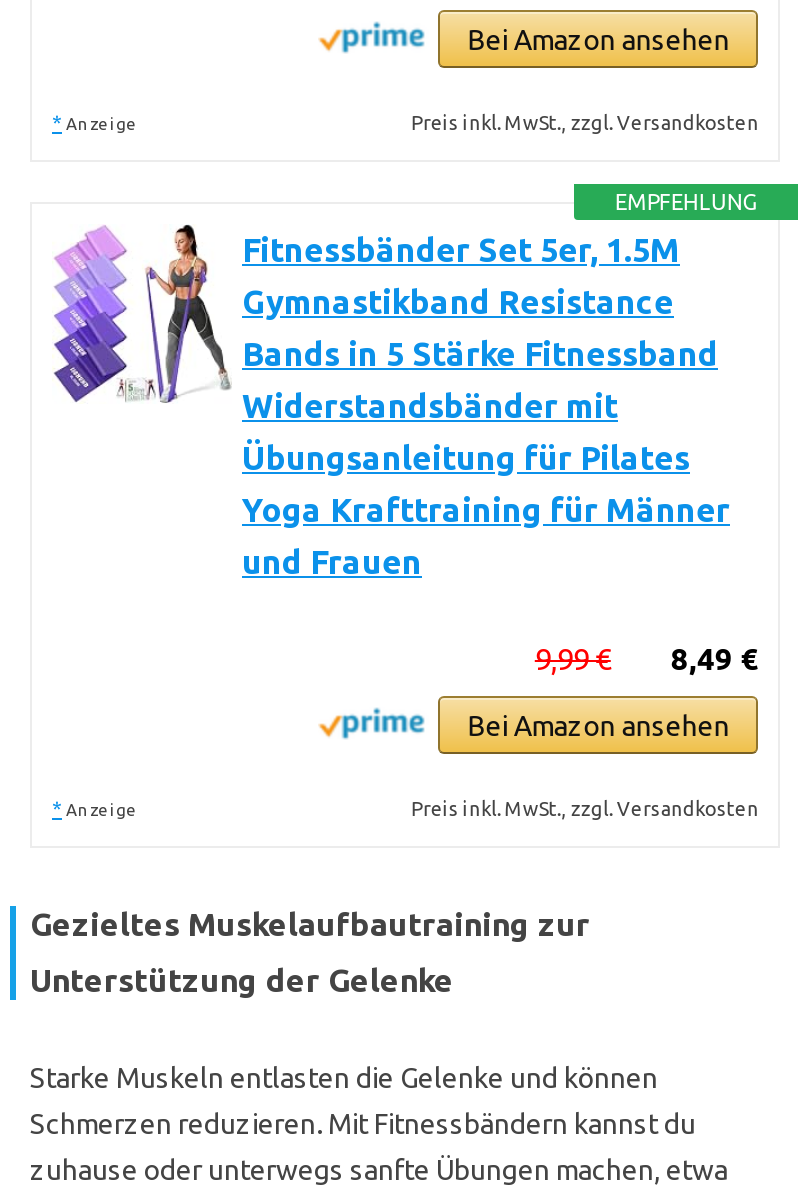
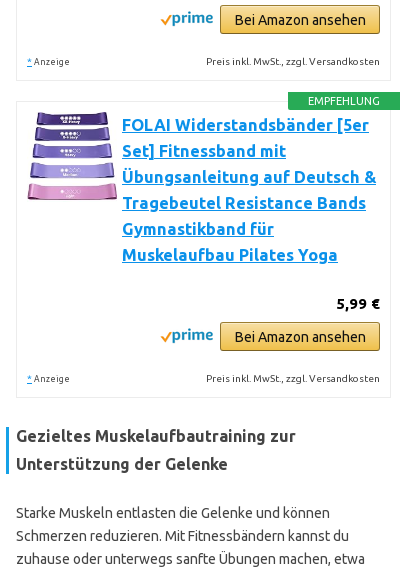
[54,224,730,580] [image] | Fitnessbänder Set 5er, 1.5M | Gymnastikband Resistance | Bands in 5 Stärke Fitnessband | Widerstandsbänder mit | Übungsanleitung für Pilates | Yoga Krafttraining für Männer | und Frauen -> [27,111,376,264] [image] | FOLAI Widerstandsbänder [5er | Set] Fitnessband mit | Übungsanleitung auf Deutsch & | Tragebeutel Resistance Bands | Gymnastikband für | Muskelaufbau Pilates Yoga
[535,642,759,676] 8,49 € | 9,99 € -> [336,295,380,312] 5,99 €

